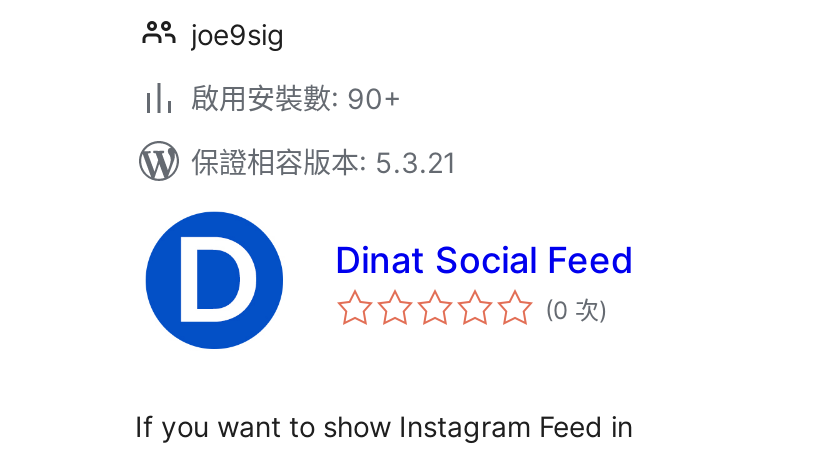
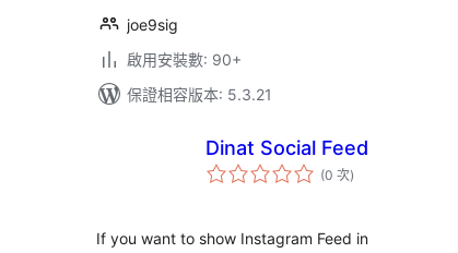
[143,209,285,351] [image] -> none

